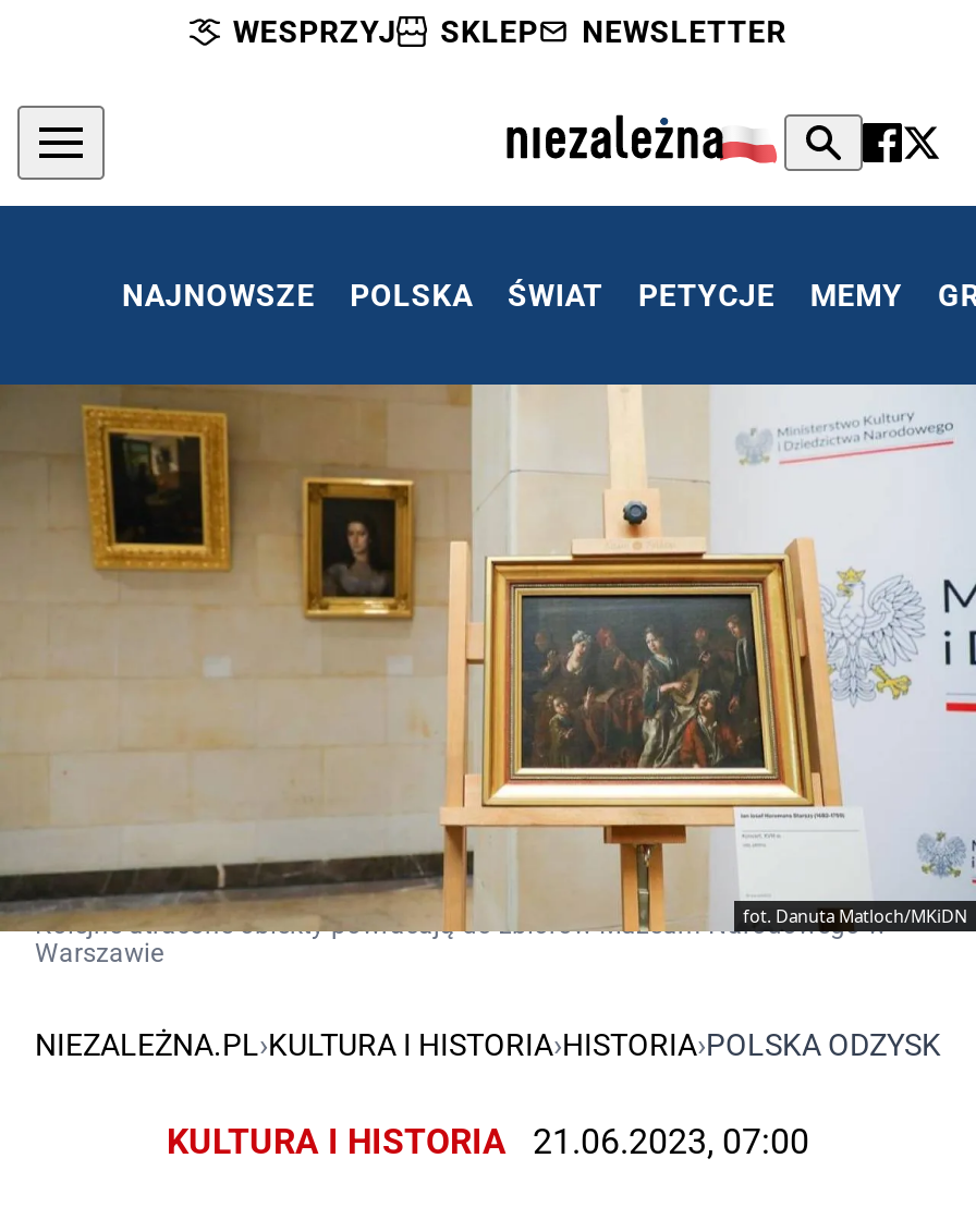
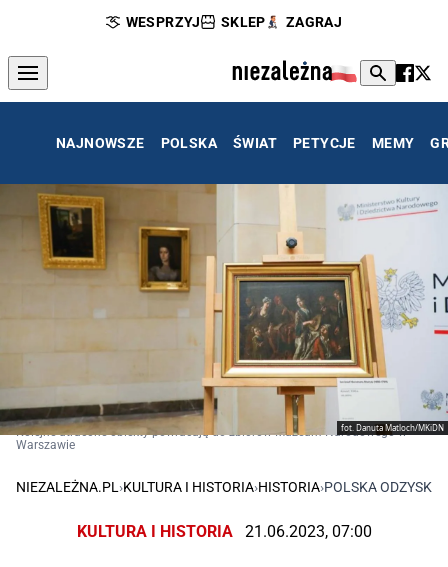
[582,14,787,49] NEWSLETTER -> [286,14,342,30] ZAGRAJ

